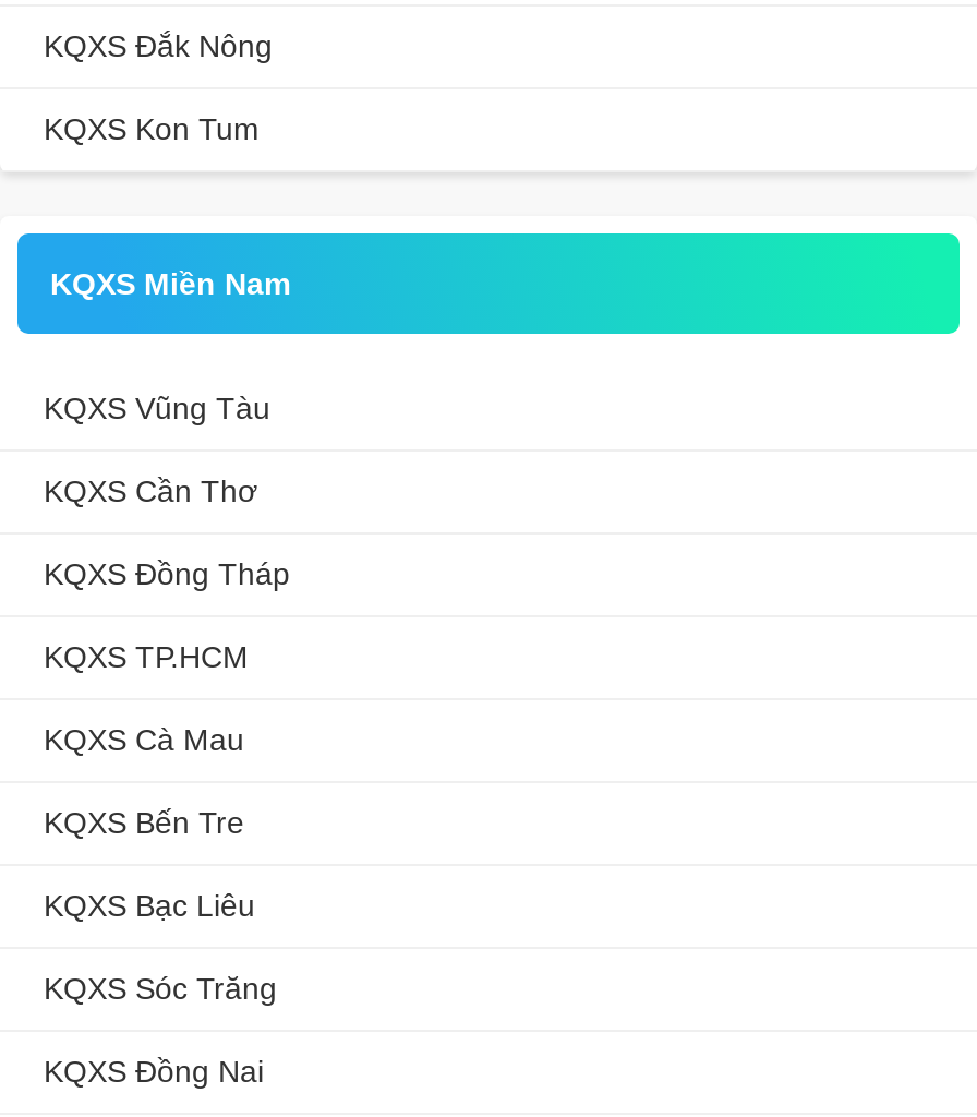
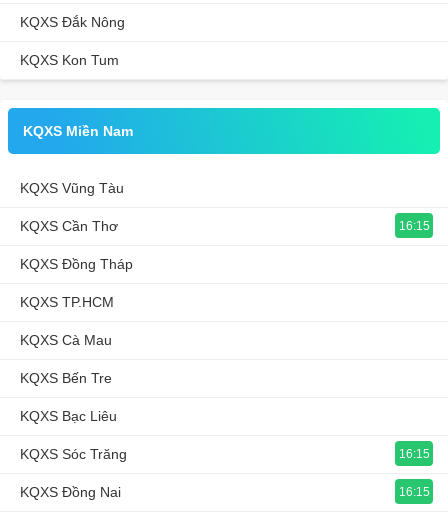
none -> [398,219,429,233] 16:15
none -> [398,447,429,461] 16:15
none -> [398,485,429,499] 16:15

